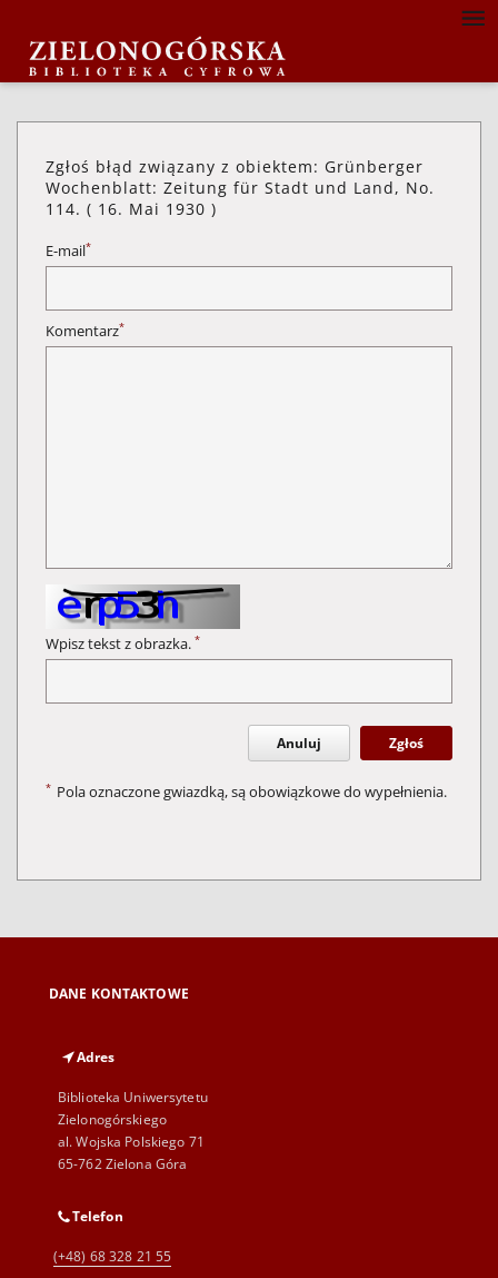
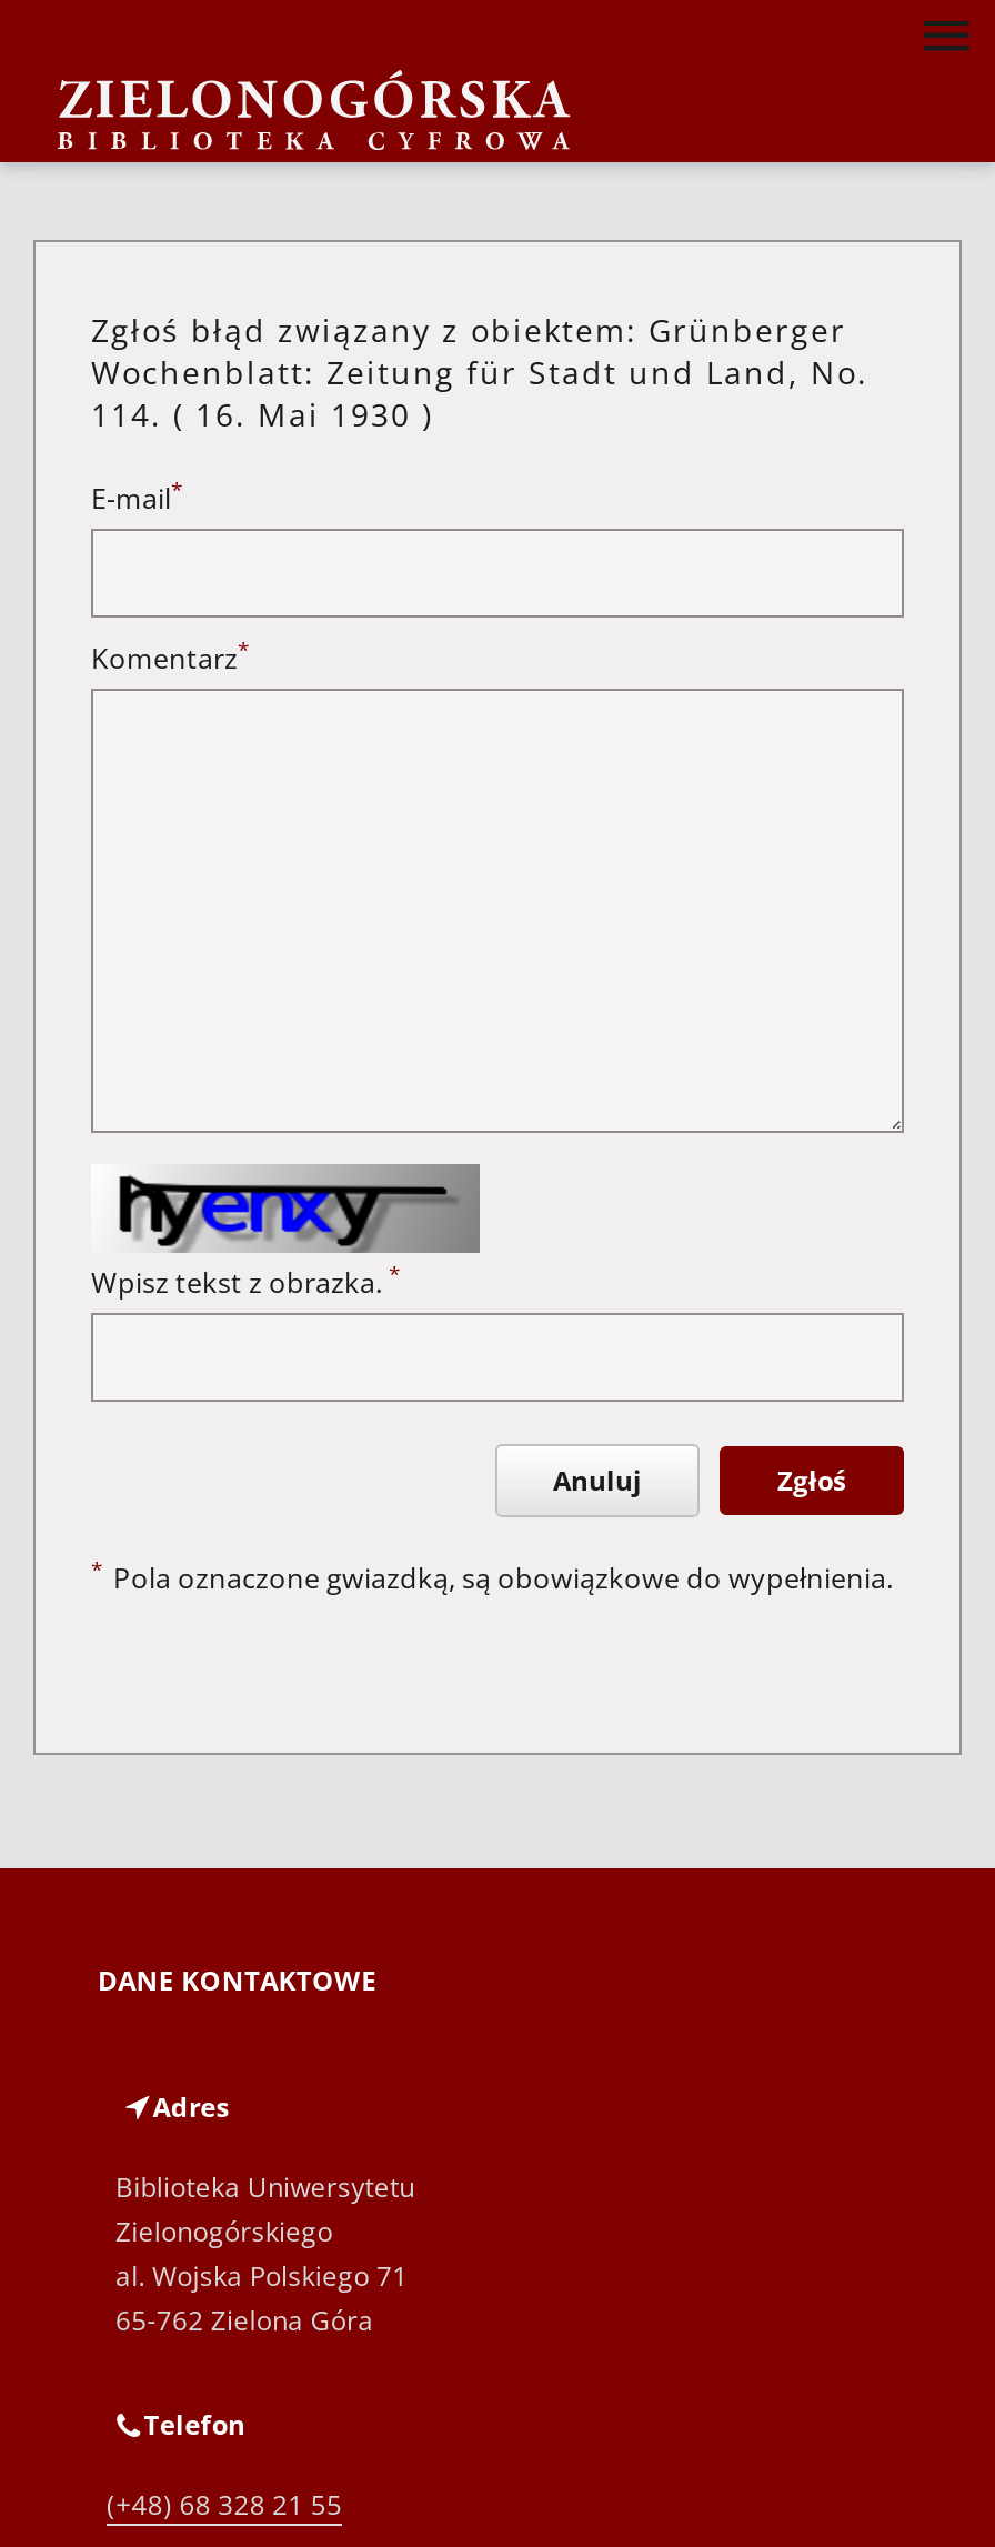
[57,587,228,628] [image] -> [115,1171,451,1253] [image]

